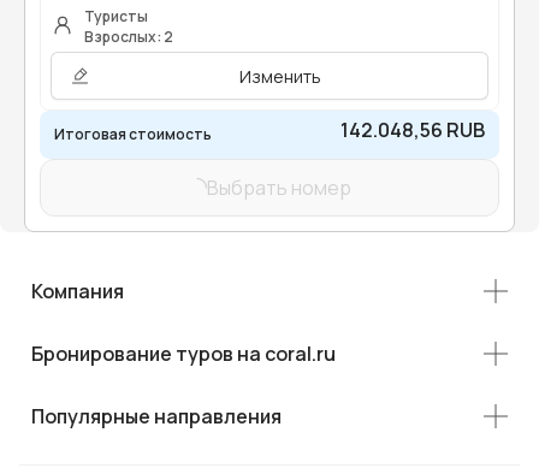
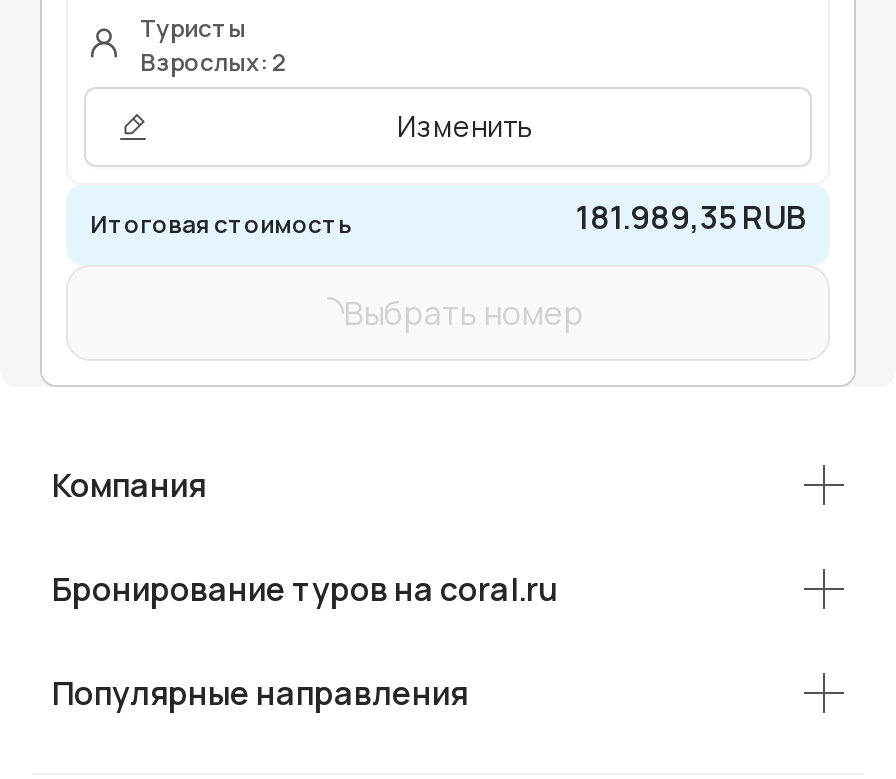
[340,117,485,143] 142.048,56 RUB -> [576,194,806,238] 181.989,35 RUB

